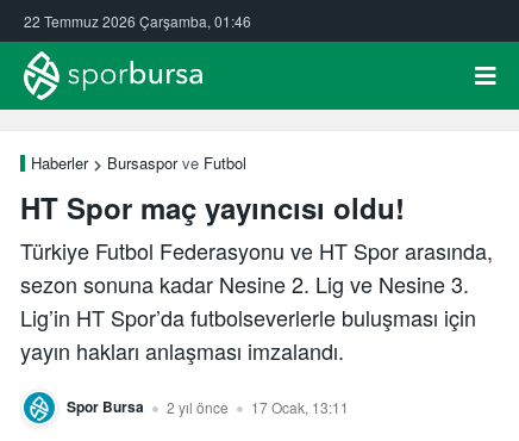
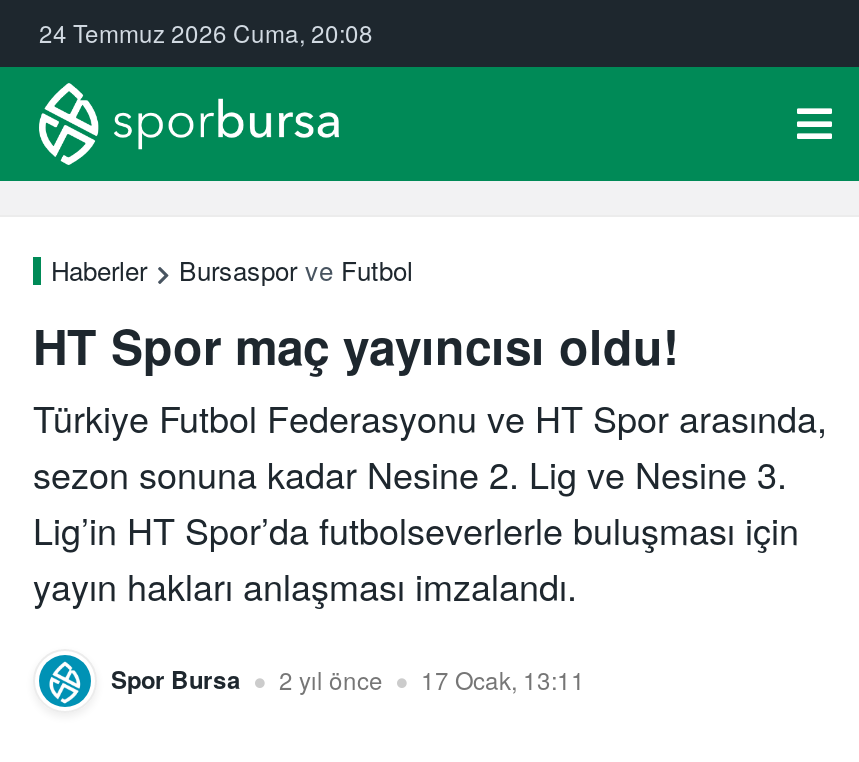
[24,11,251,31] 22 Temmuz 2026 Çarşamba, 01:46 -> [39,15,373,49] 24 Temmuz 2026 Cuma, 20:08

